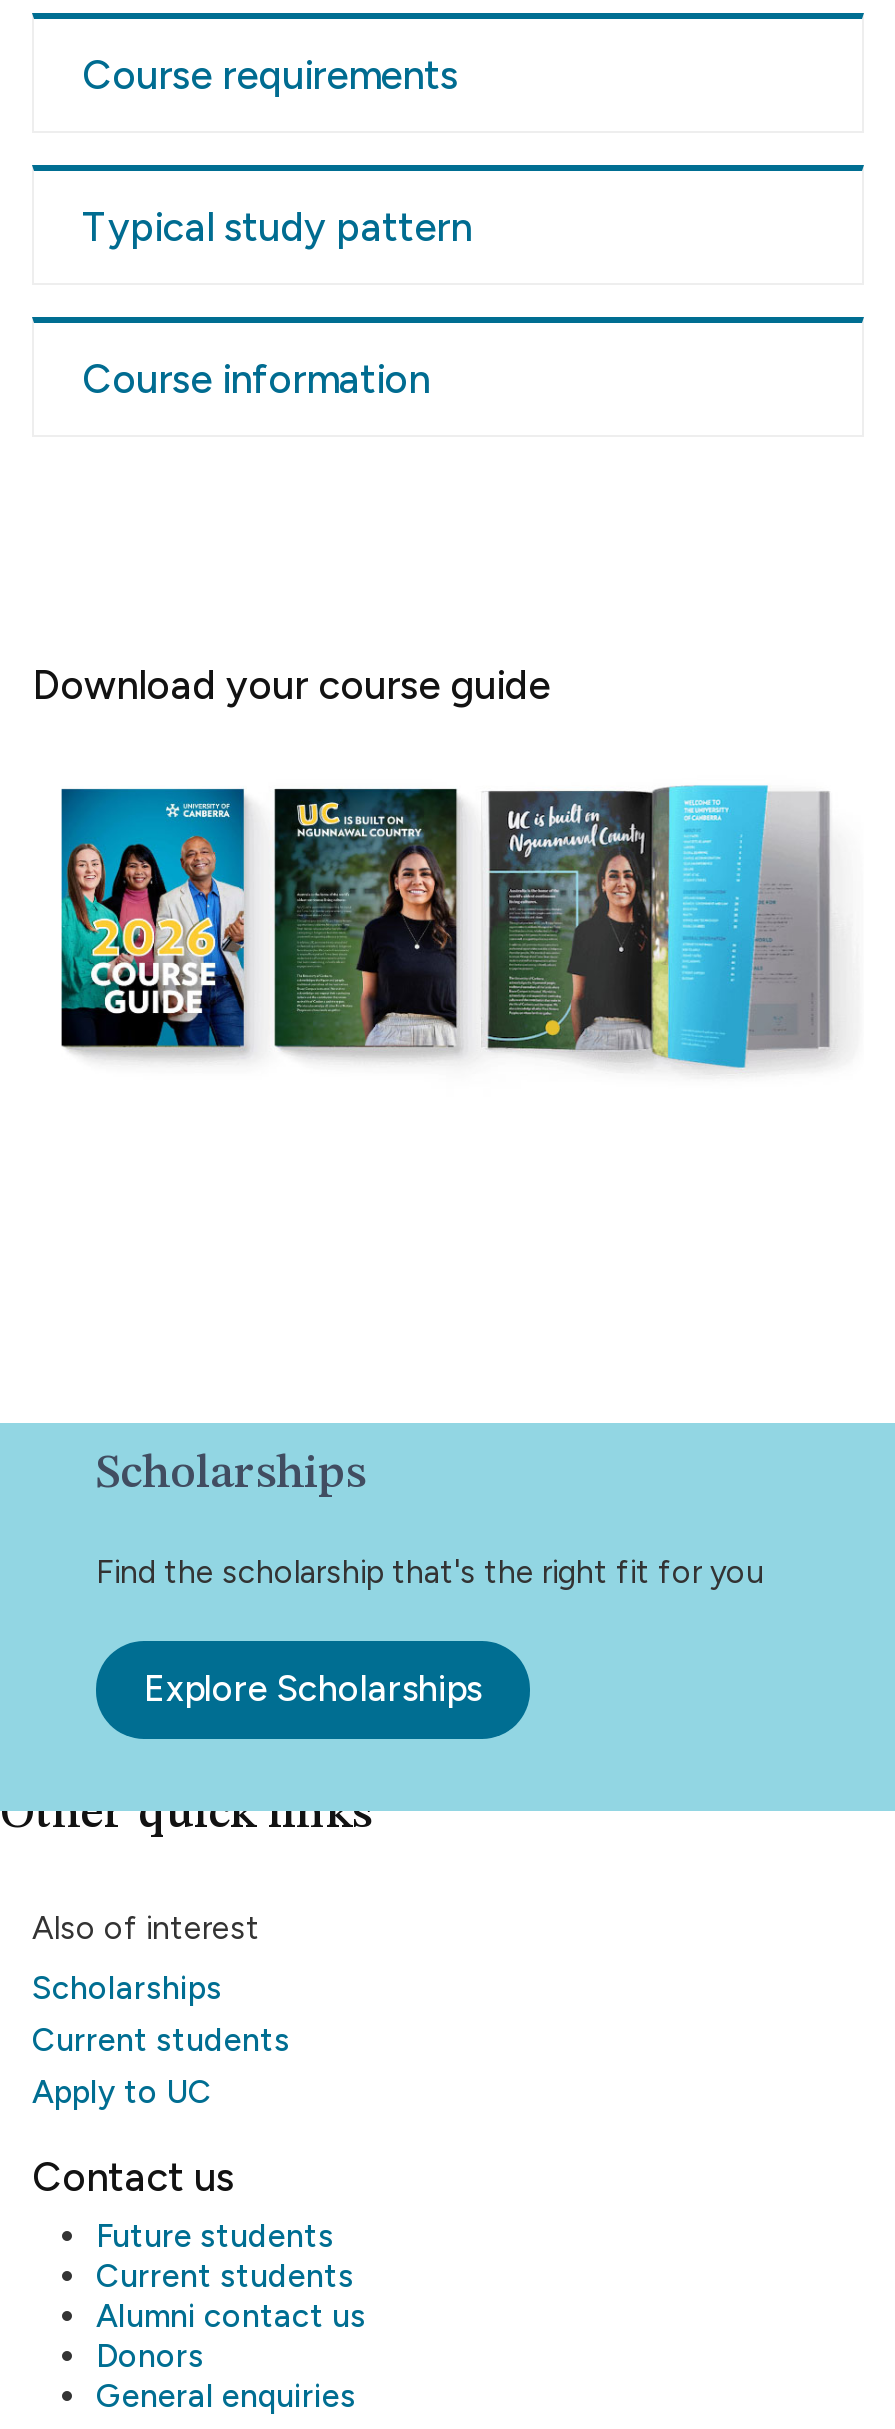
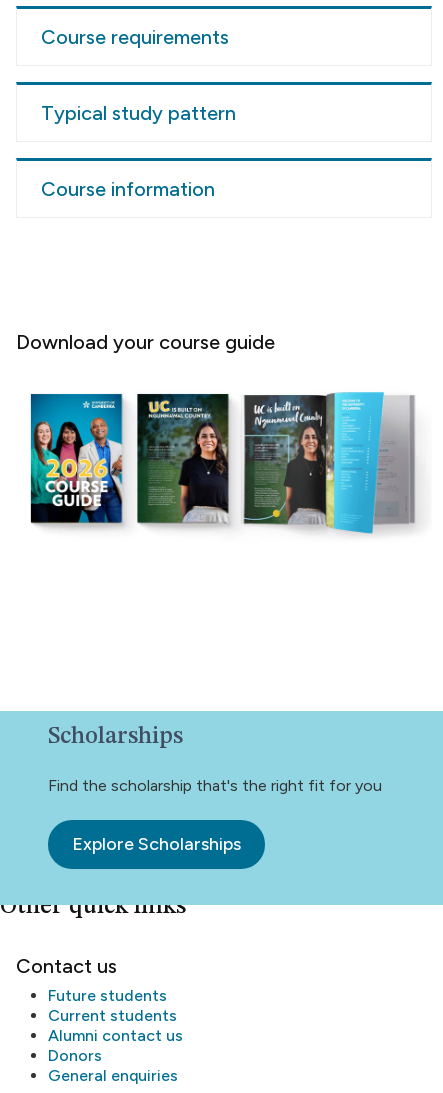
[32,1908,290,2110] Also of interest | Scholarships | Current students | Apply to UC -> none

